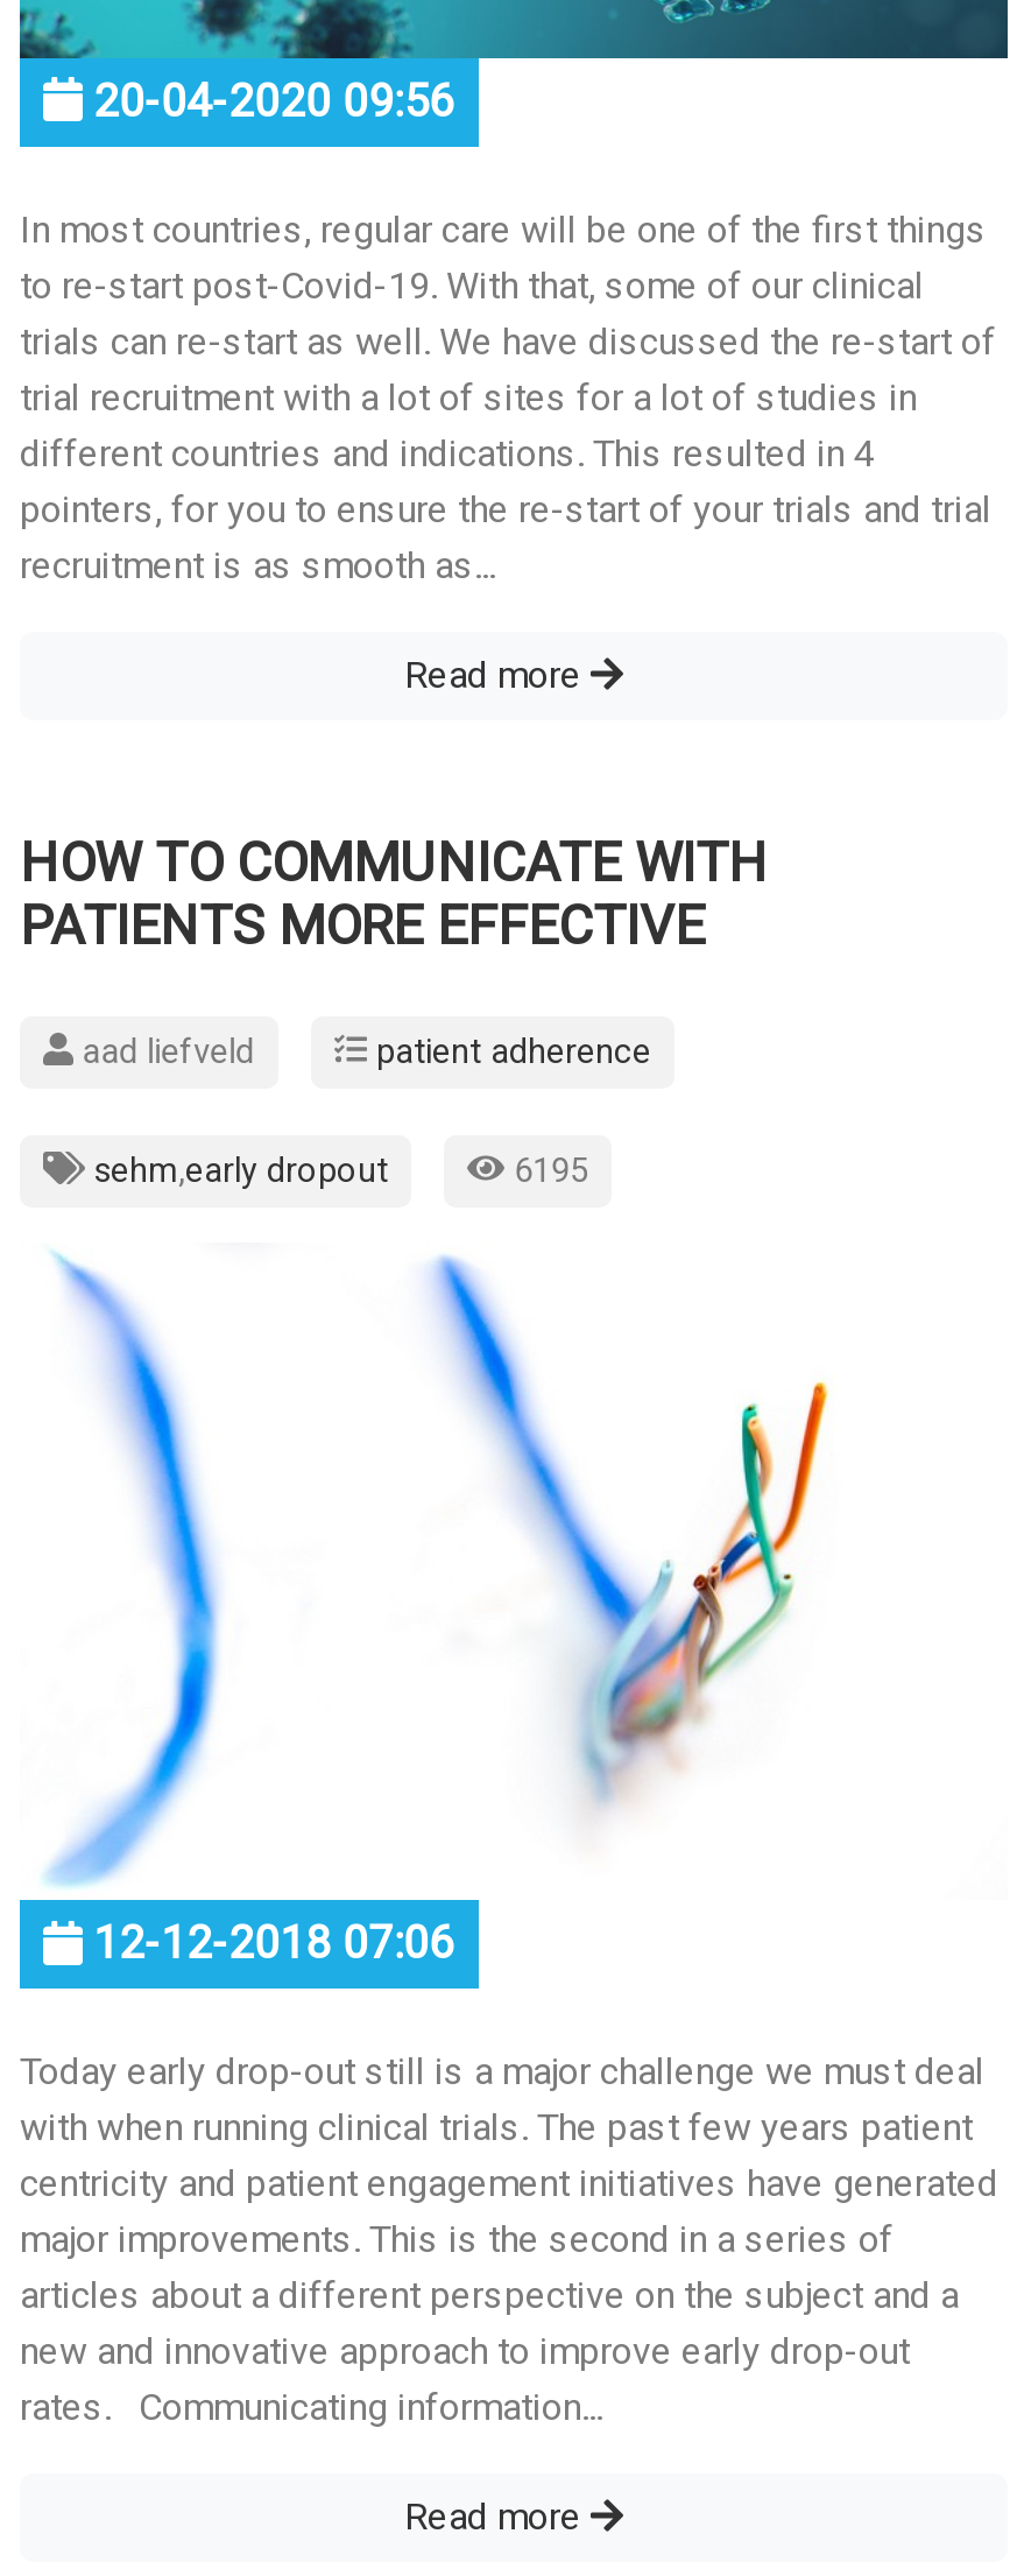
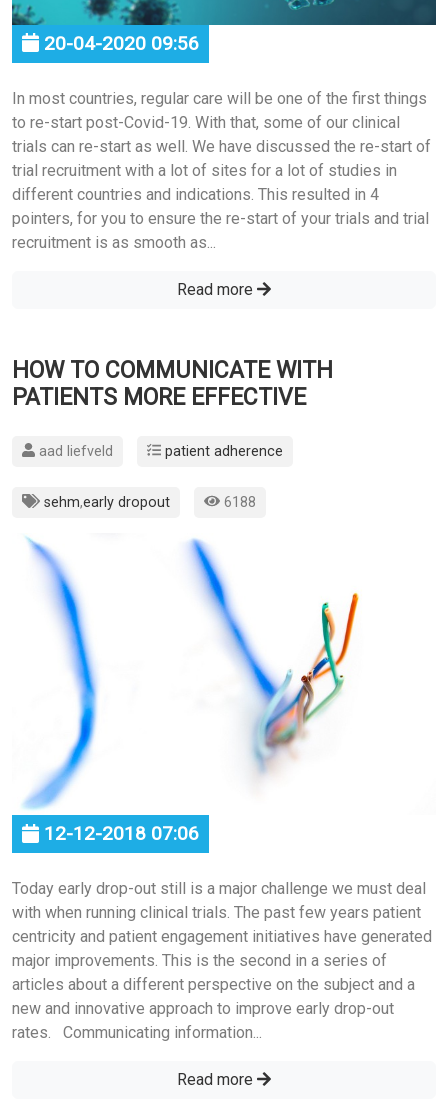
[505,1150,589,1190] 6195 -> [220,493,256,510] 6188

